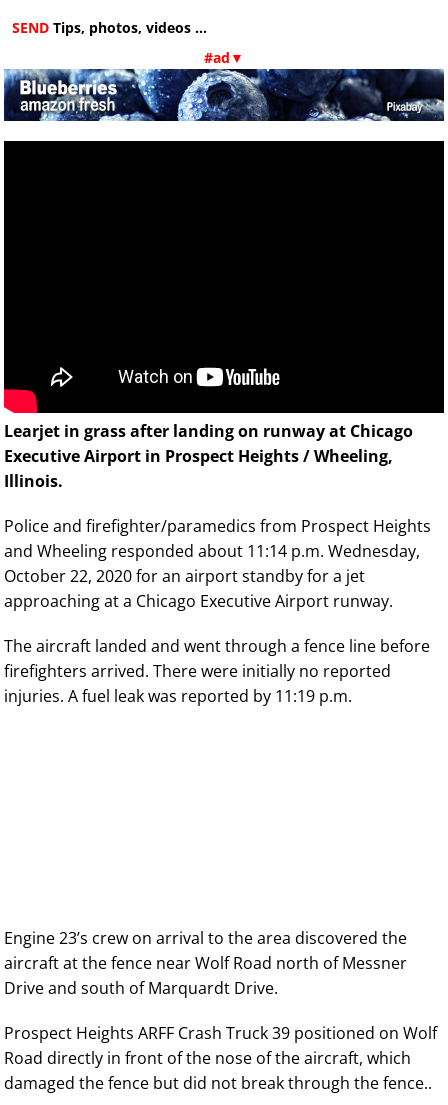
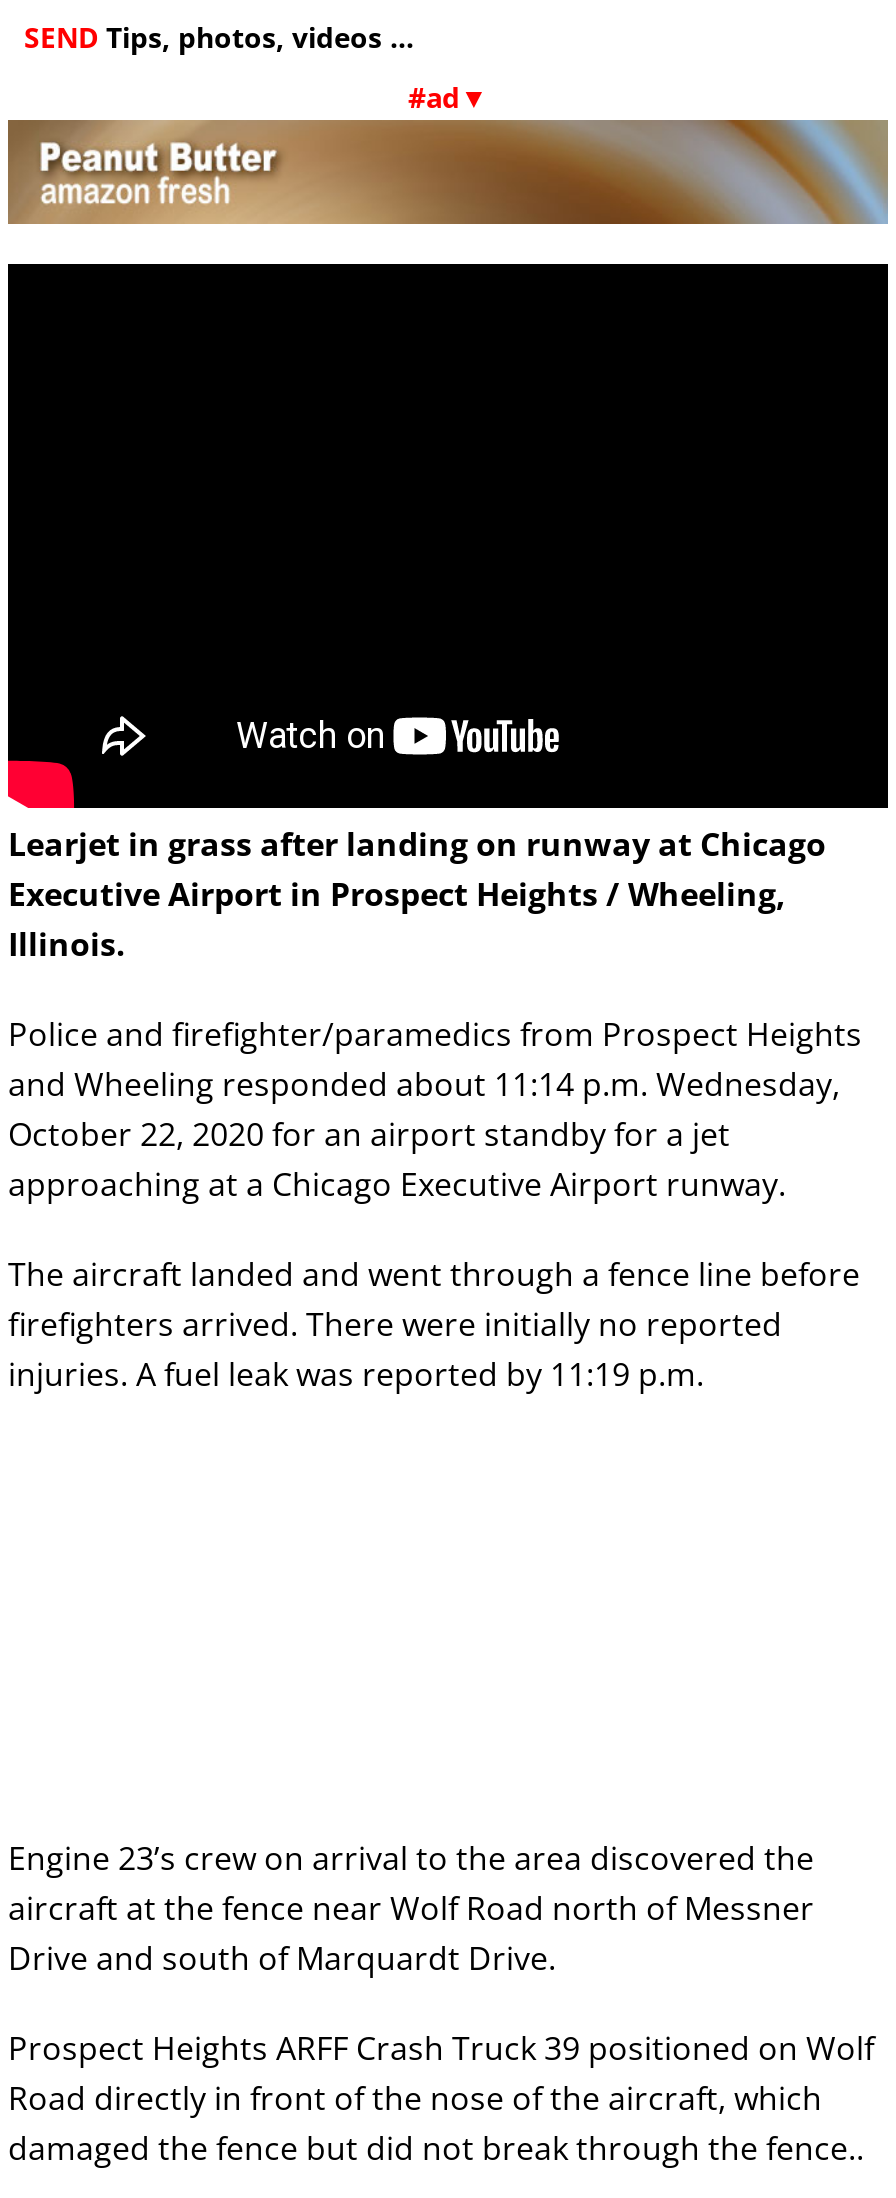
[3,68,445,122] [image] -> [6,118,890,226] [image]

